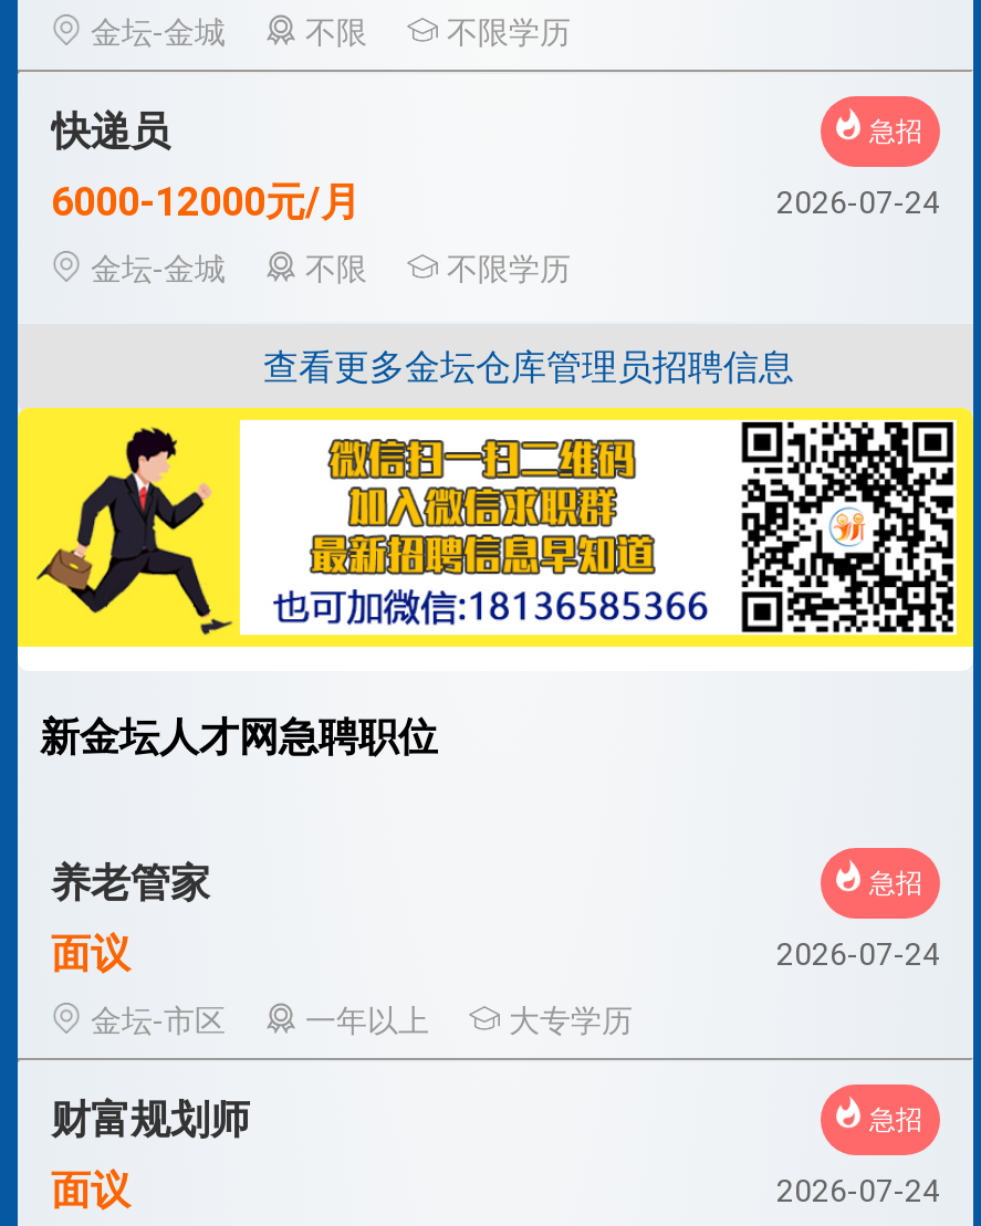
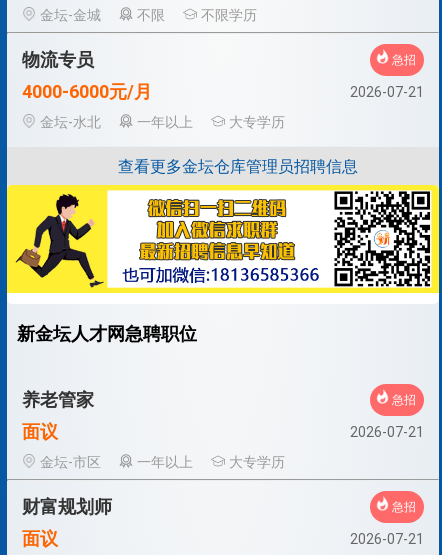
[51,107,170,154] 快递员 -> [22,49,94,70] 物流专员
[51,178,940,224] 6000-12000元/月 | 2026-07-24 -> [22,81,424,102] 4000-6000元/月 | 2026-07-21
[91,251,571,286] 金坛-金城 | 不限 | 不限学历 -> [40,114,285,130] 金坛-水北 | 一年以上 | 大专学历
[776,936,940,972] 2026-07-24 -> [350,424,424,440] 2026-07-21
[776,1173,940,1208] 2026-07-24 -> [350,531,424,547] 2026-07-21

